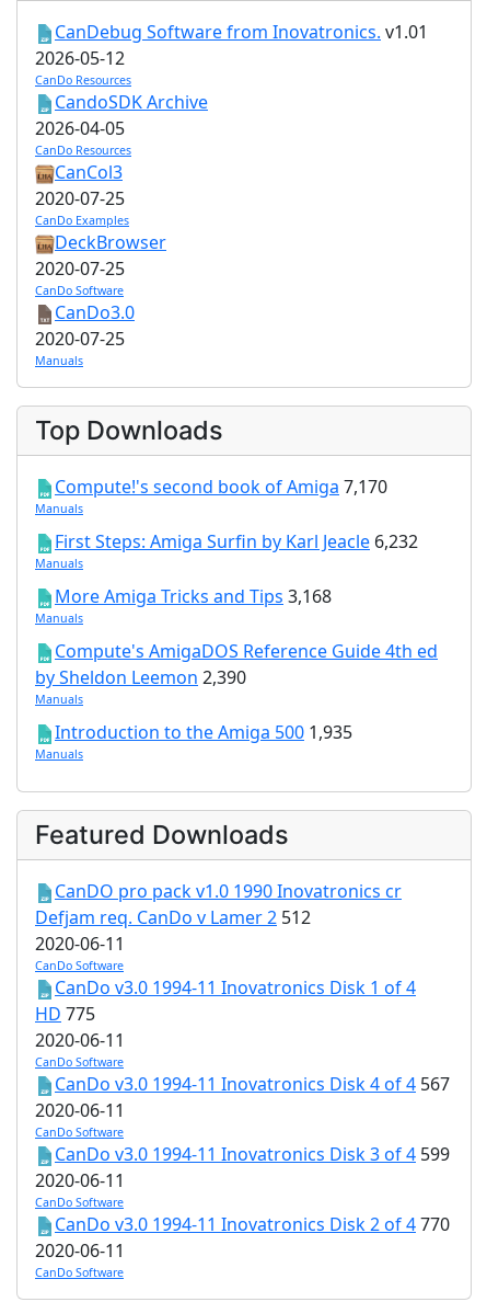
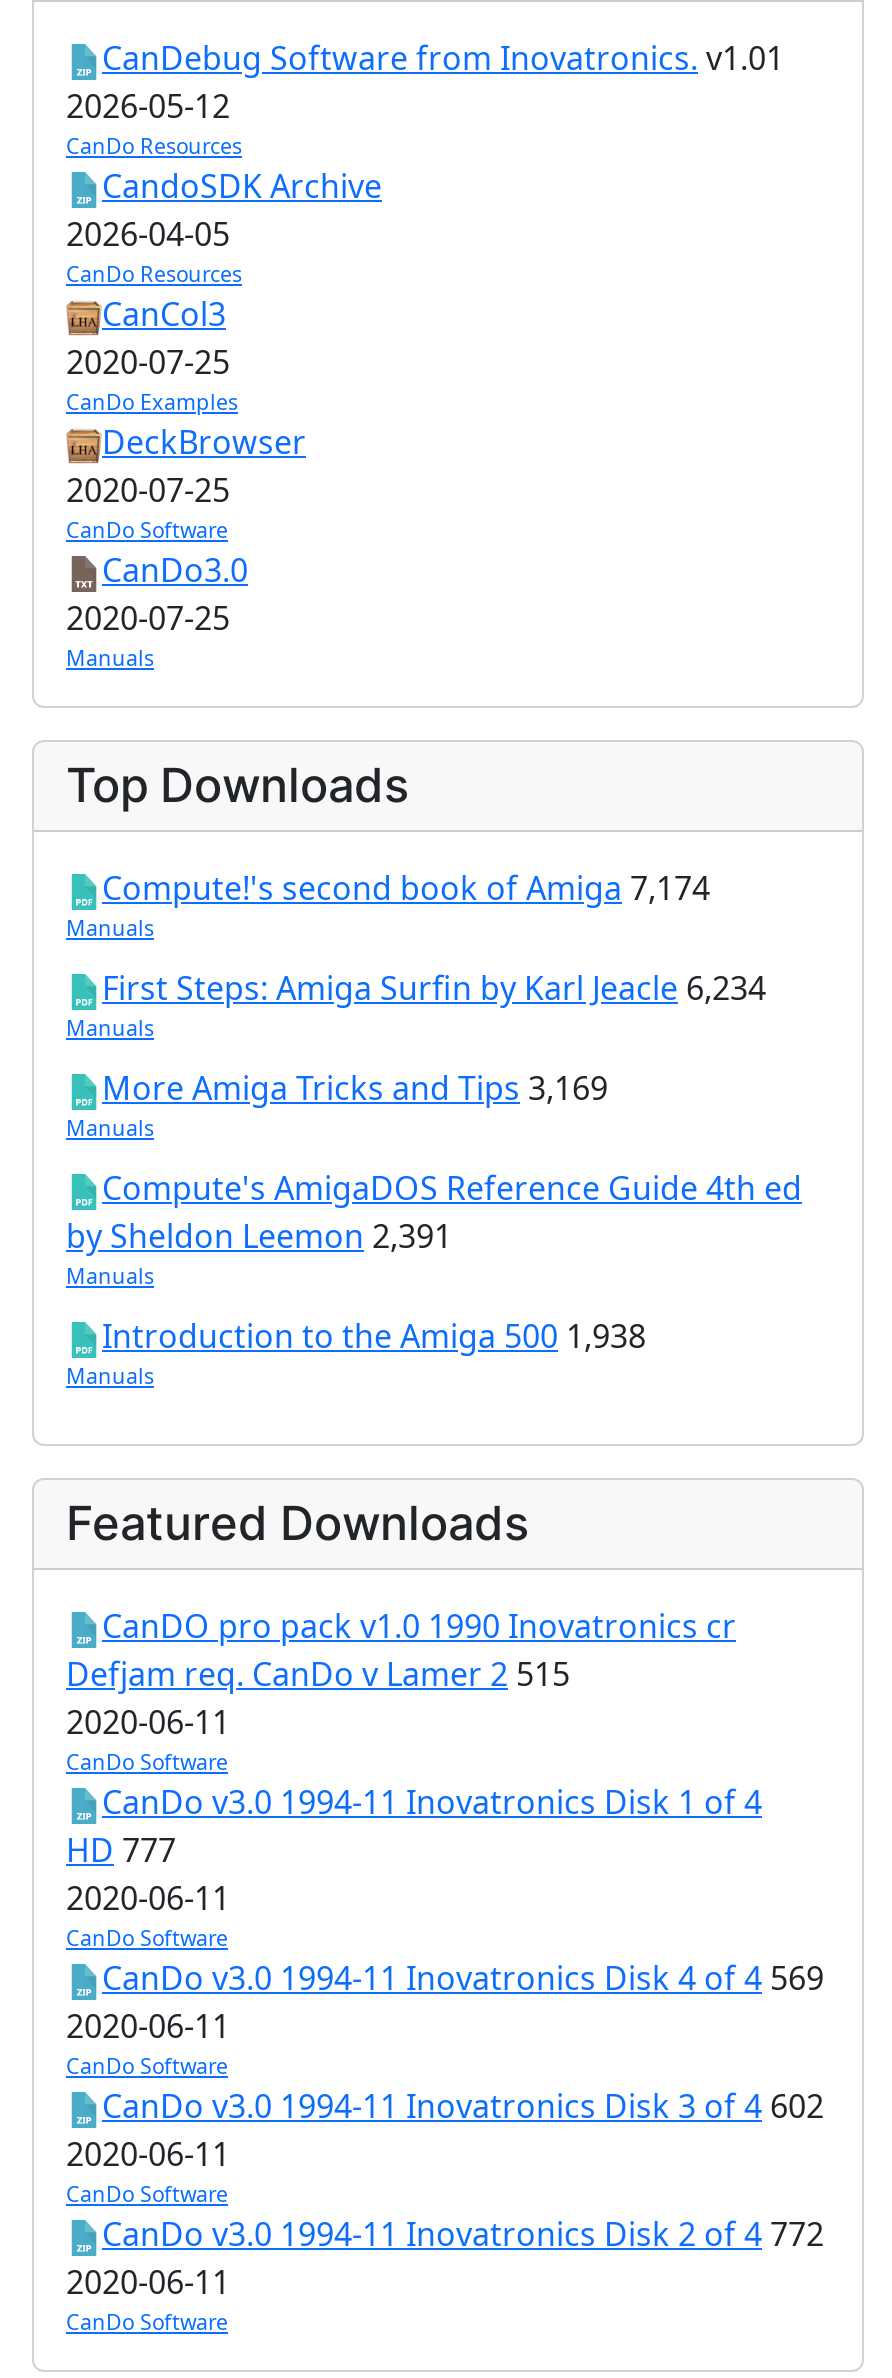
[55,475,387,499] Compute!'s second book of Amiga 7,170 -> [102,866,710,910] Compute!'s second book of Amiga 7,174
[55,529,418,553] First Steps: Amiga Surfin by Karl Jeacle 6,232 -> [102,966,766,1010] First Steps: Amiga Surfin by Karl Jeacle 6,234
[55,584,332,608] More Amiga Tricks and Tips 3,168 -> [102,1066,608,1110] More Amiga Tricks and Tips 3,169
[35,665,246,689] by Sheldon Leemon 2,390 -> [66,1214,452,1258] by Sheldon Leemon 2,391
[55,720,352,744] Introduction to the Amiga 500 1,935 -> [102,1314,646,1358] Introduction to the Amiga 500 1,938
[35,905,311,929] Defjam req. CanDo v Lamer 2 512 -> [66,1652,570,1696] Defjam req. CanDo v Lamer 2 515
[35,1002,95,1026] HD 775 -> [66,1828,176,1872] HD 777
[55,1072,450,1096] CanDo v3.0 1994-11 Inovatronics Disk 4 of 4 567 -> [102,1956,824,2000] CanDo v3.0 1994-11 Inovatronics Disk 4 of 4 569
[55,1142,450,1166] CanDo v3.0 1994-11 Inovatronics Disk 3 of 4 599 -> [102,2084,824,2128] CanDo v3.0 1994-11 Inovatronics Disk 3 of 4 602
[55,1212,450,1236] CanDo v3.0 1994-11 Inovatronics Disk 2 of 4 770 -> [102,2212,824,2256] CanDo v3.0 1994-11 Inovatronics Disk 2 of 4 772

